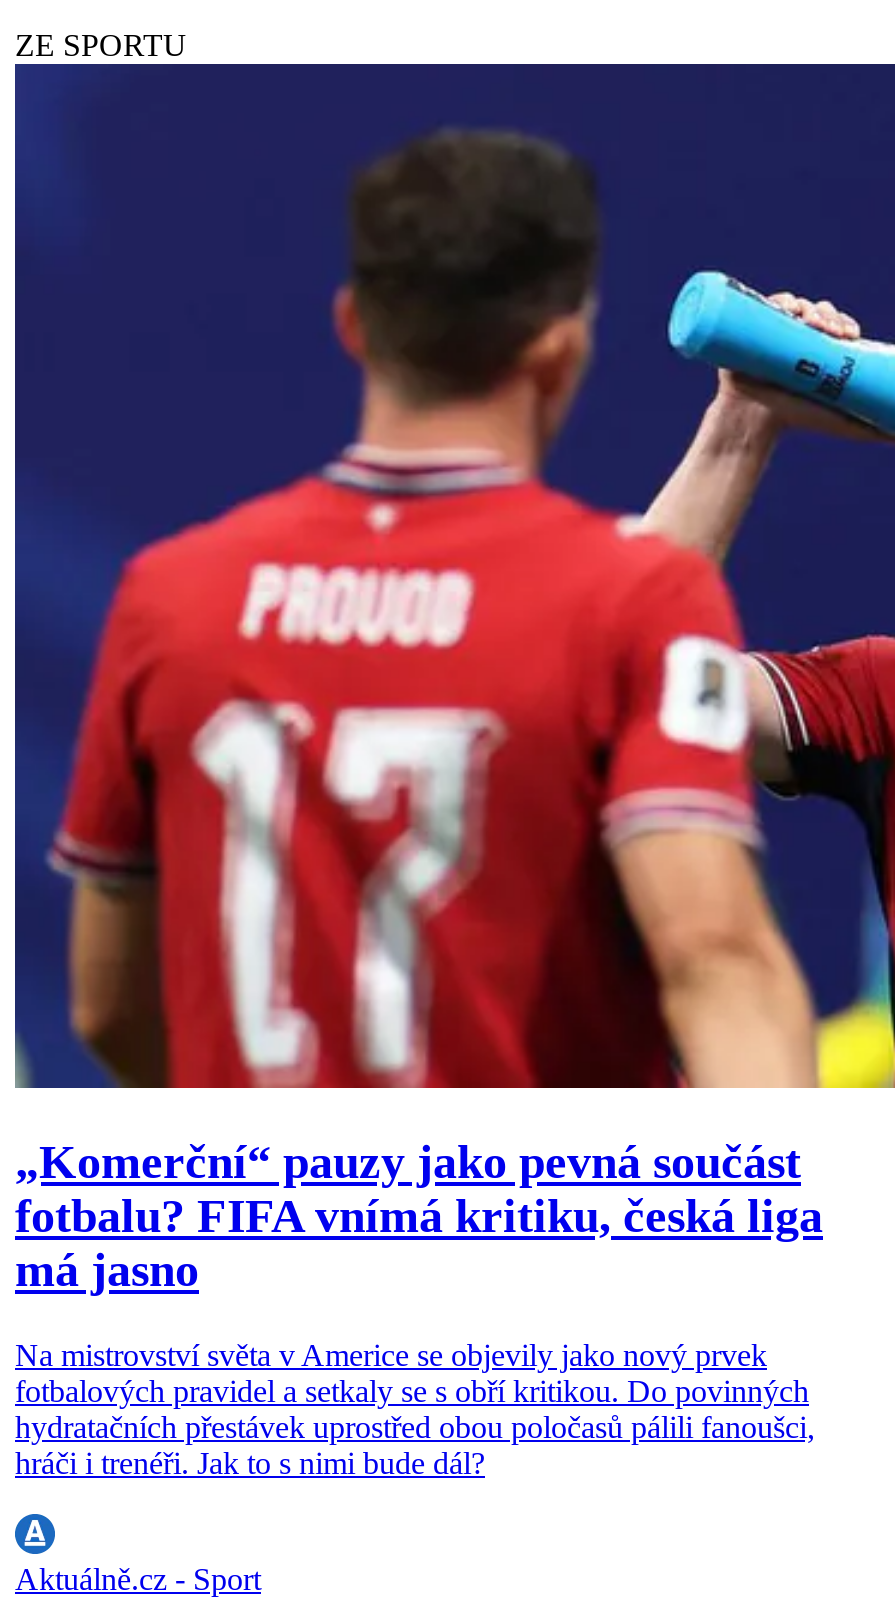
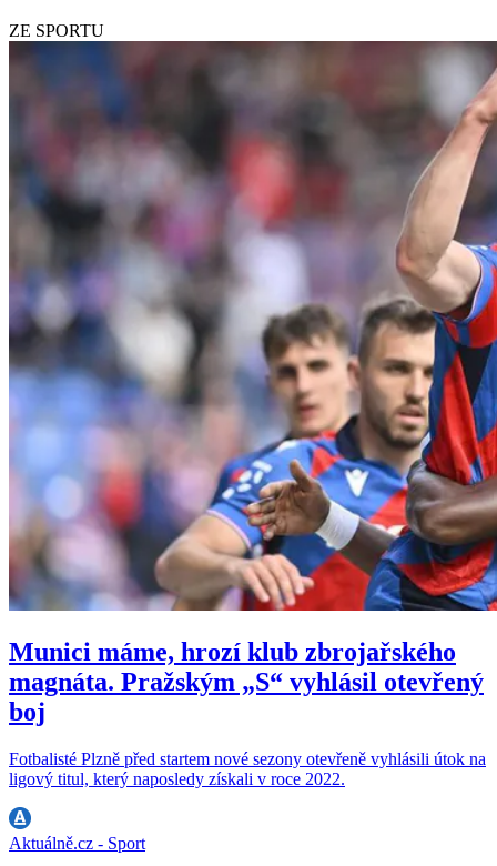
[13,64,889,1295] [image] | „Komerční“ pauzy jako pevná součást | fotbalu? FIFA vnímá kritiku, česká liga | má jasno -> [8,41,494,726] [image] | Munici máme, hrozí klub zbrojařského | magnáta. Pražským „S“ vyhlásil otevřený | boj
[15,1337,815,1479] Na mistrovství světa v Americe se objevily jako nový prvek | fotbalových pravidel a setkaly se s obří kritikou. Do povinných | hydratačních přestávek uprostřed obou poločasů pálili fanoušci, | hráči i trenéři. Jak to s nimi bude dál? -> [9,749,486,788] Fotbalisté Plzně před startem nové sezony otevřeně vyhlásili útok na | ligový titul, který naposledy získali v roce 2022.

